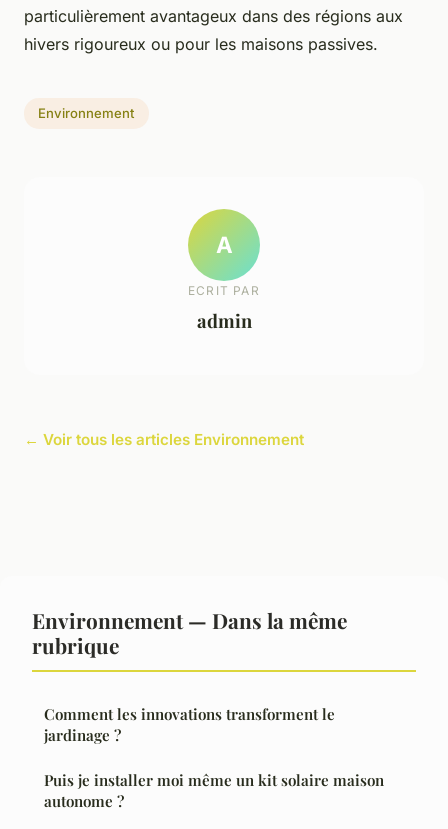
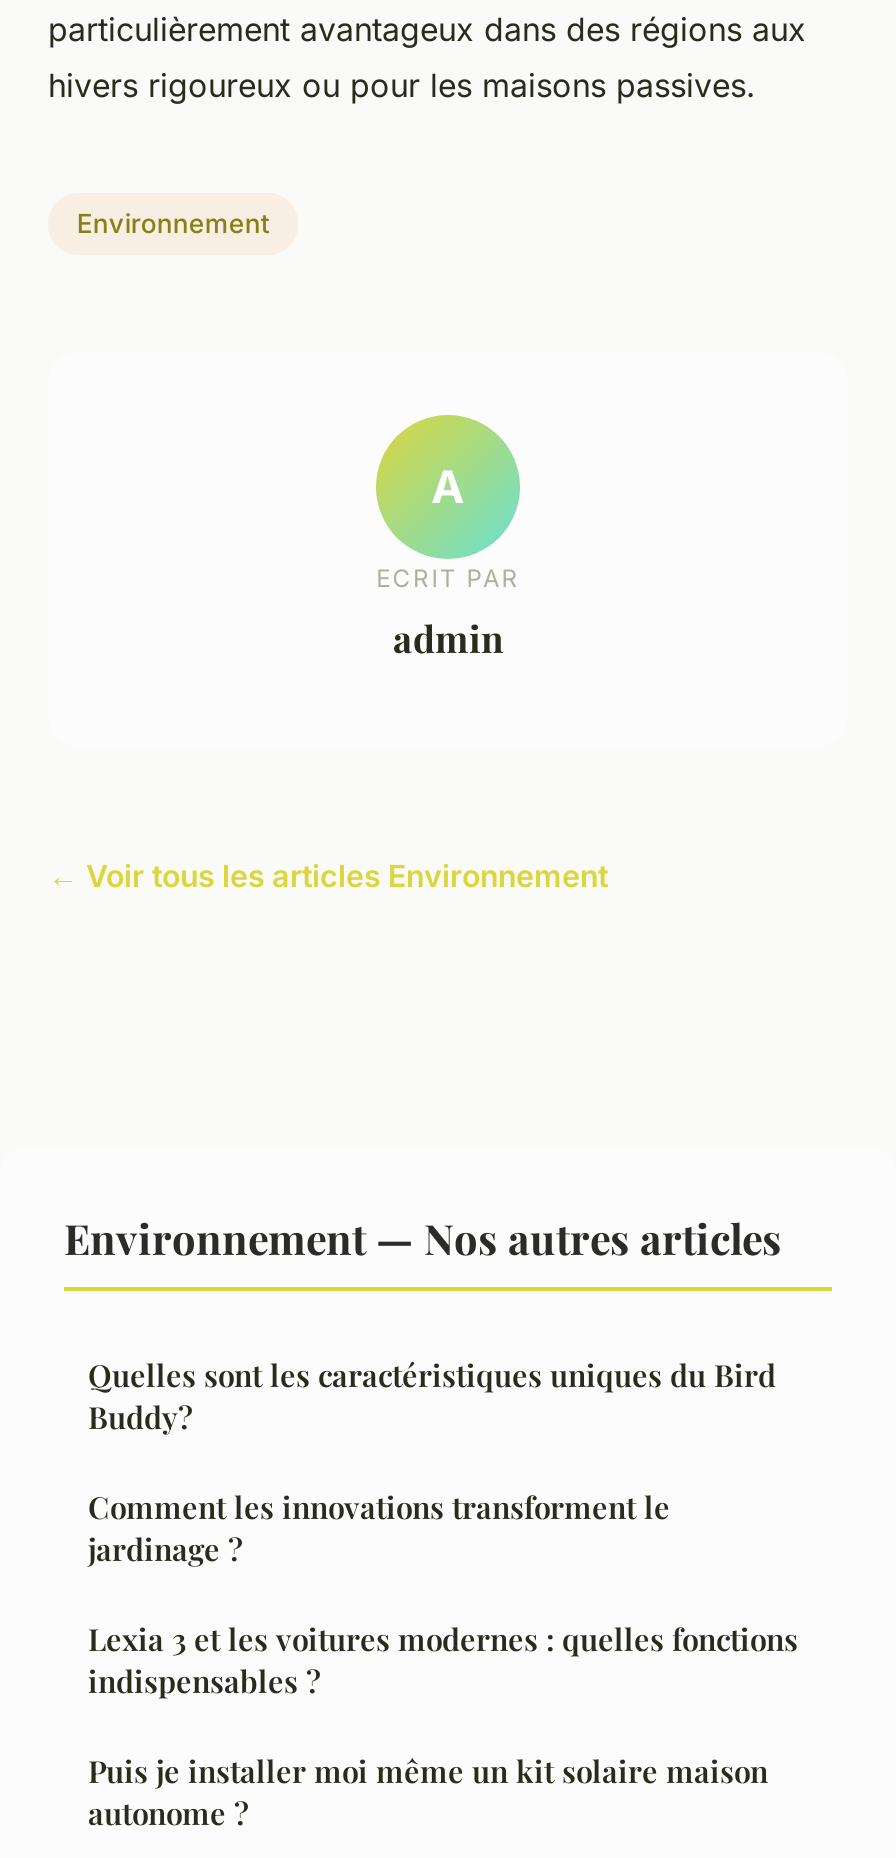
[32,605,347,658] Environnement — Dans la même | rubrique -> [64,1208,782,1436] Environnement — Nos autres articles | Quelles sont les caractéristiques uniques du Bird | Buddy?
none -> [88,1618,798,1700] Lexia 3 et les voitures modernes : quelles fonctions | indispensables ?

